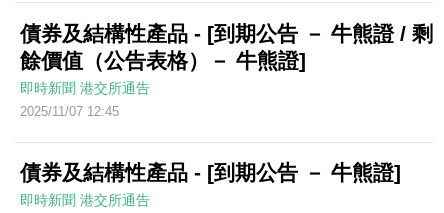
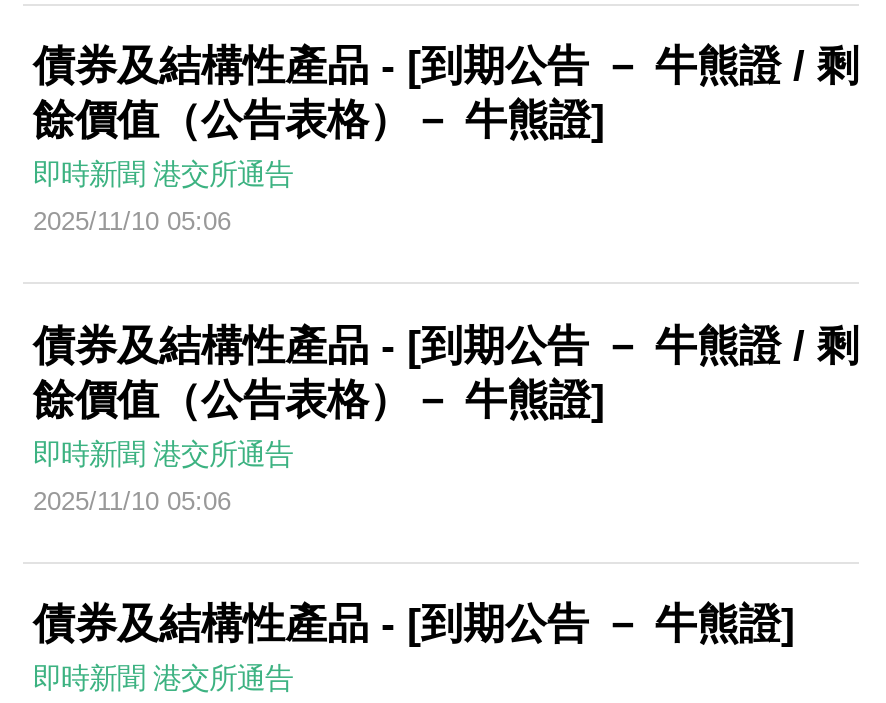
[20,104,119,119] 2025/11/07 12:45 -> [33,207,859,516] 2025/11/10 05:06 | 債券及結構性產品 - [到期公告 － 牛熊證 / 剩 | 餘價值（公告表格）－ 牛熊證] | 即時新聞 港交所通告 | 2025/11/10 05:06

